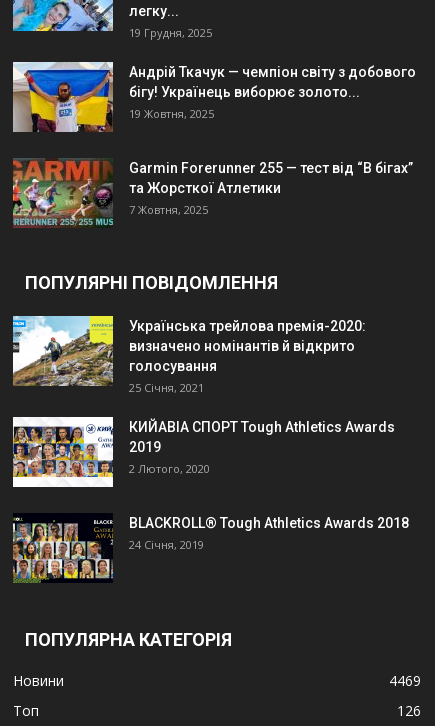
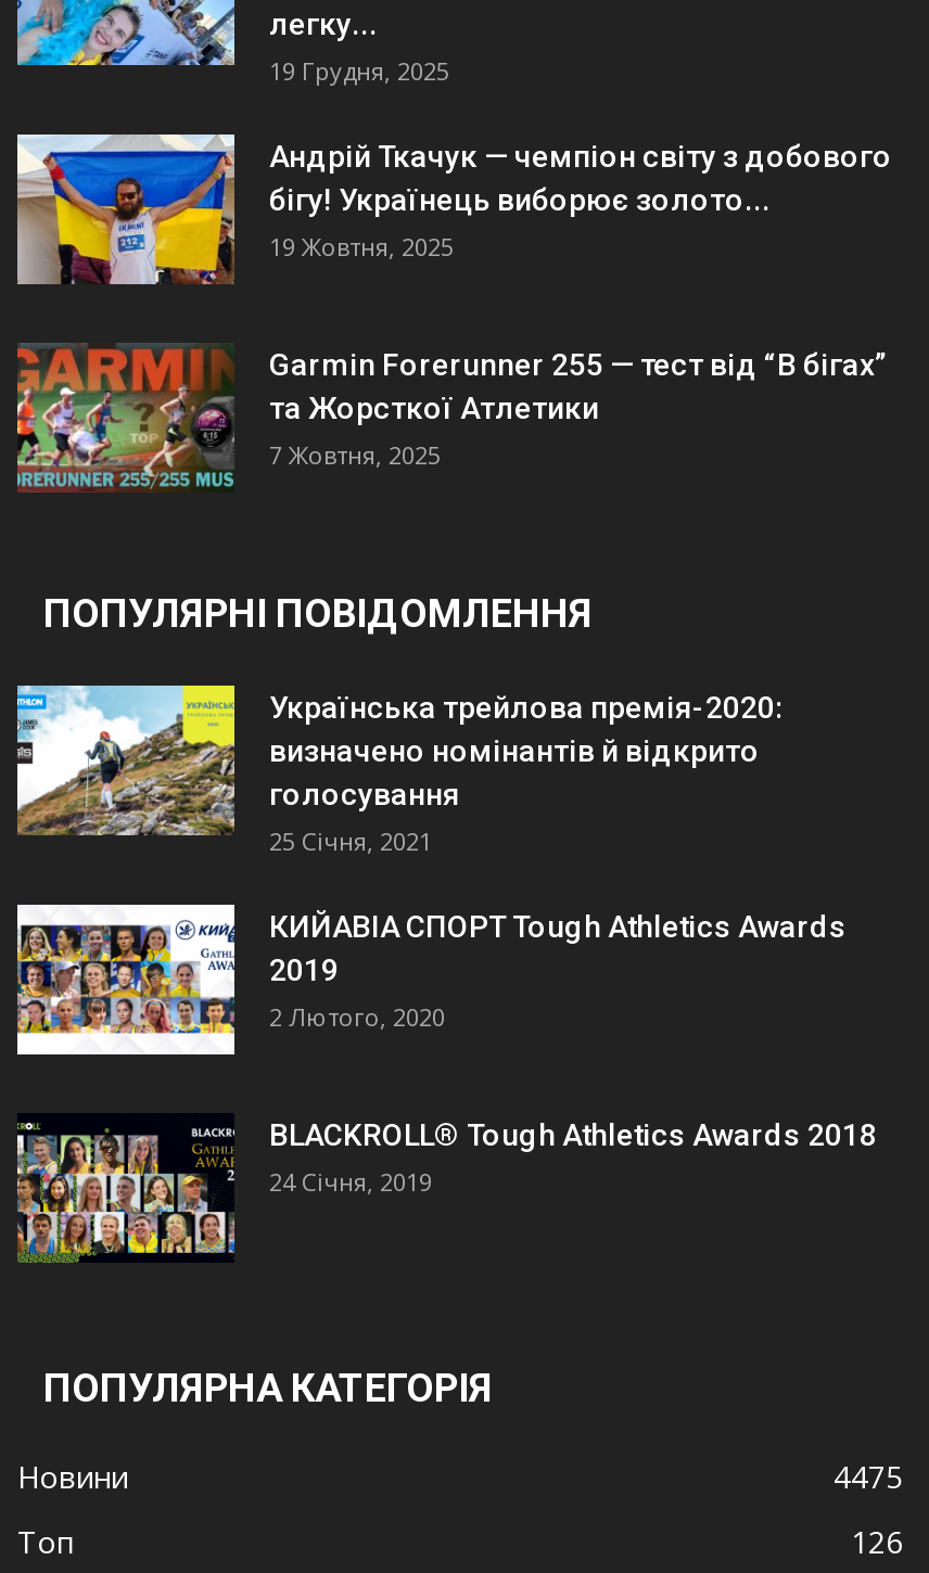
[389,671,421,690] 4469 -> [833,1456,903,1497] 4475

